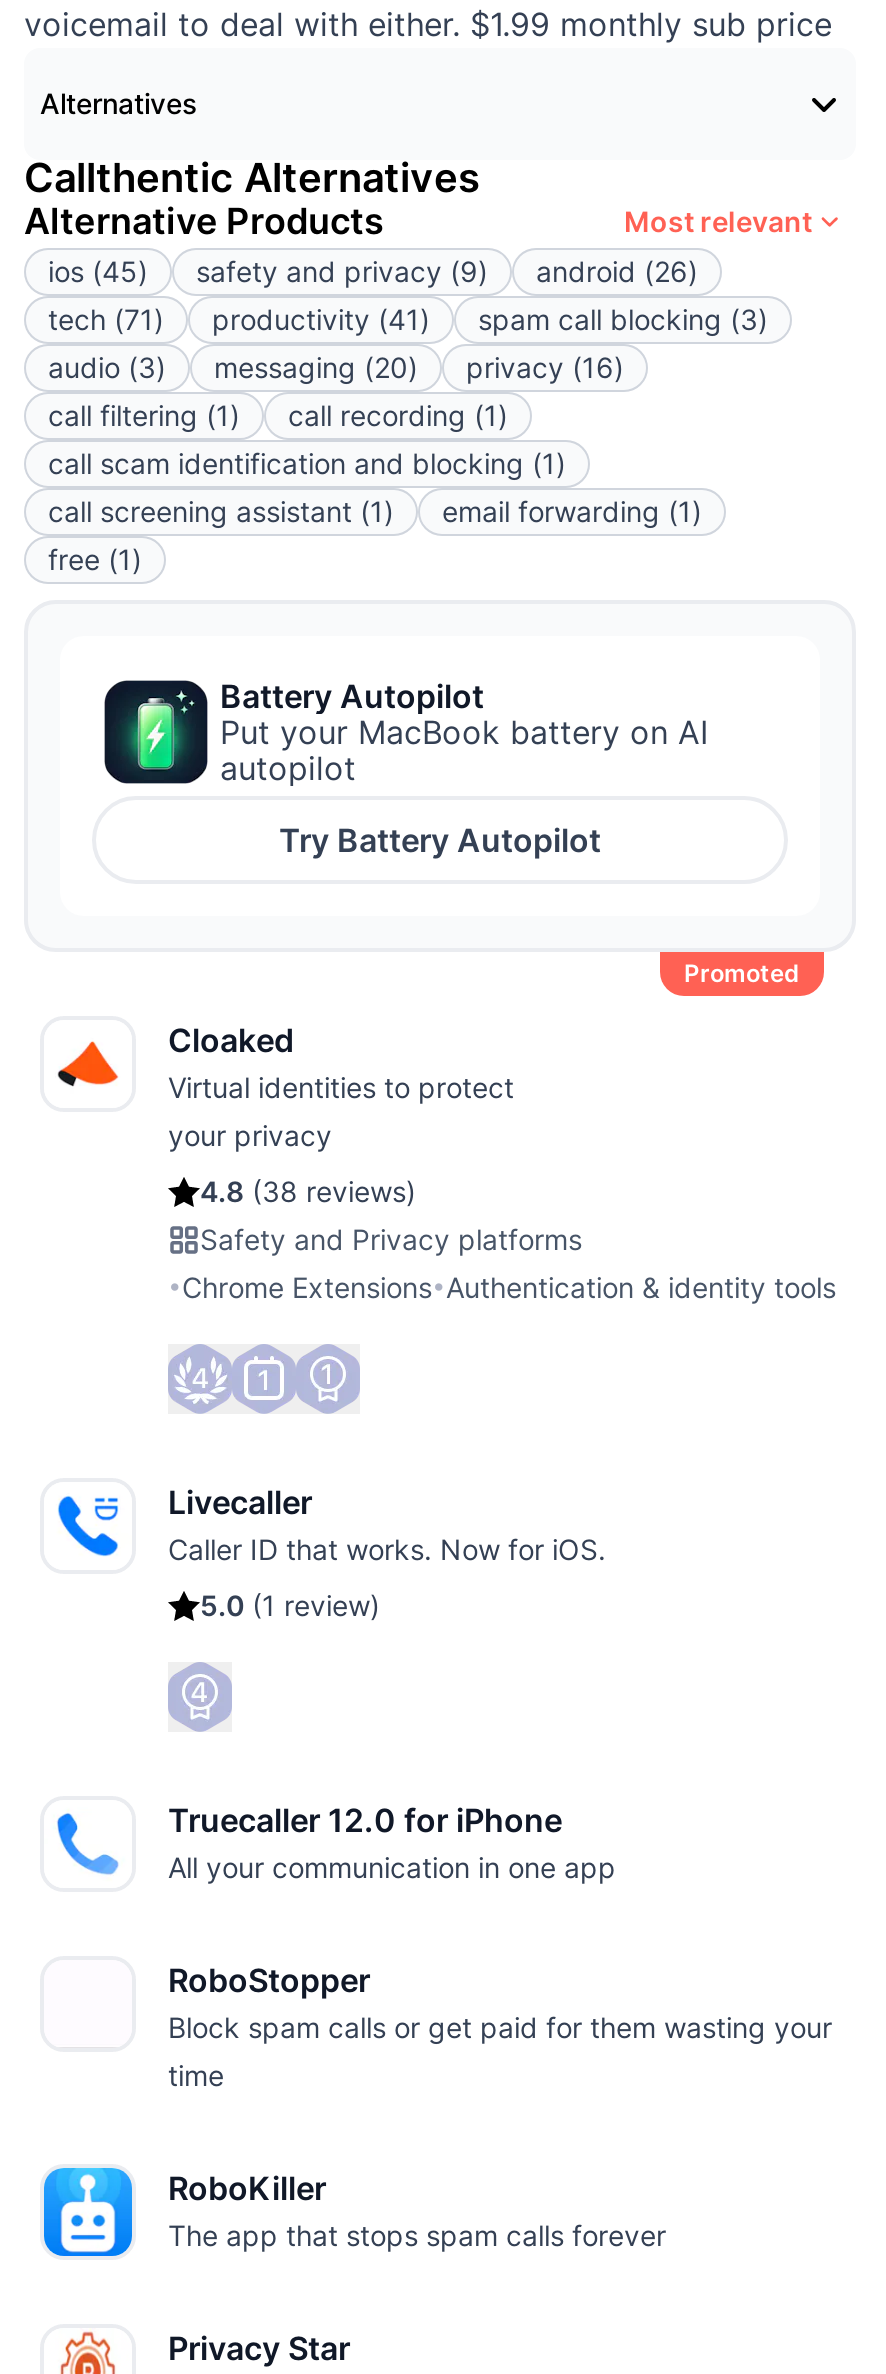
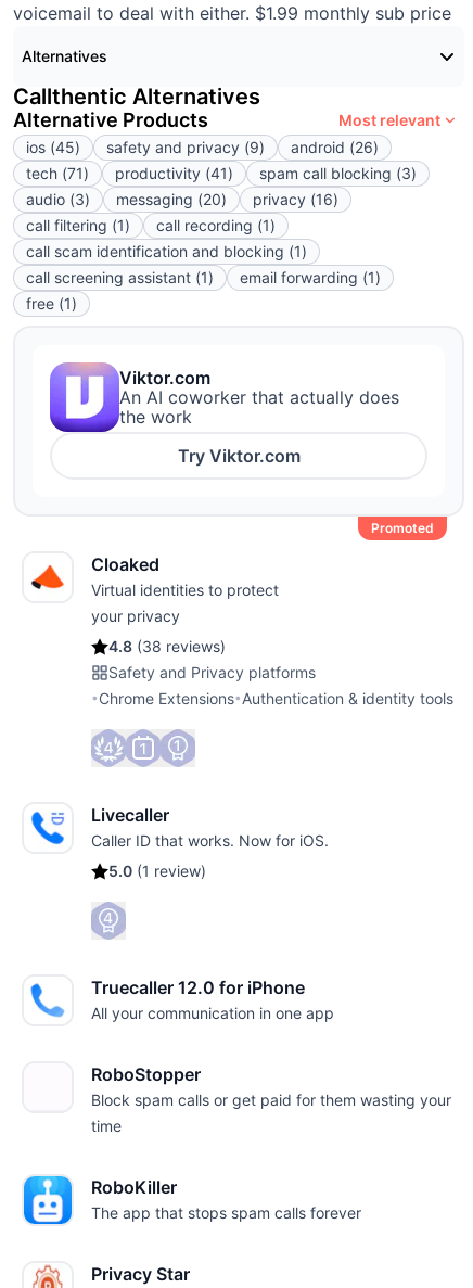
[92,668,708,796] [image] | Battery Autopilot | Put your MacBook battery on AI | autopilot -> [49,361,399,433] [image] | Viktor.com | An AI coworker that actually does | the work
[279,820,601,860] Try Battery Autopilot -> [177,445,300,467] Try Viktor.com

